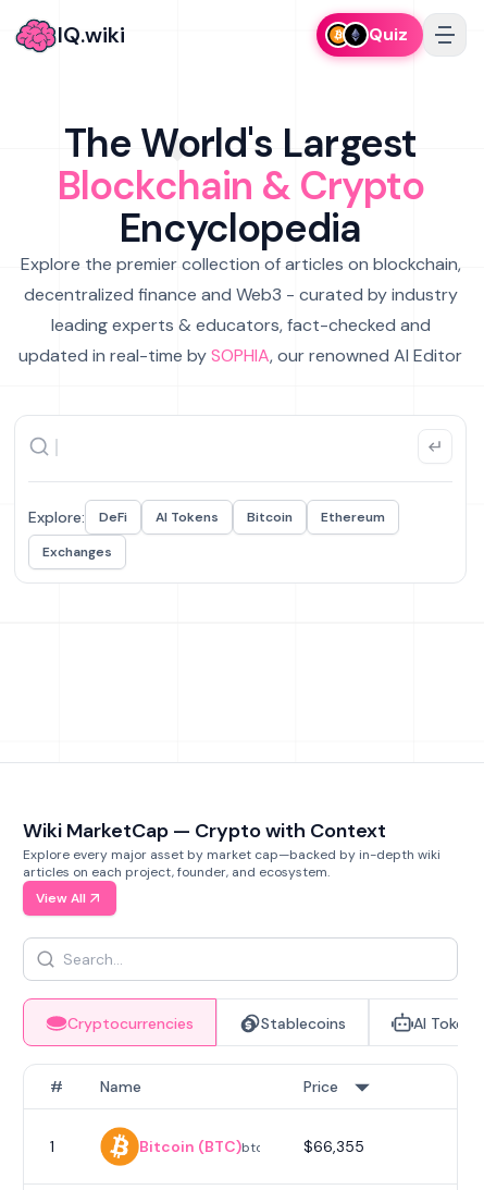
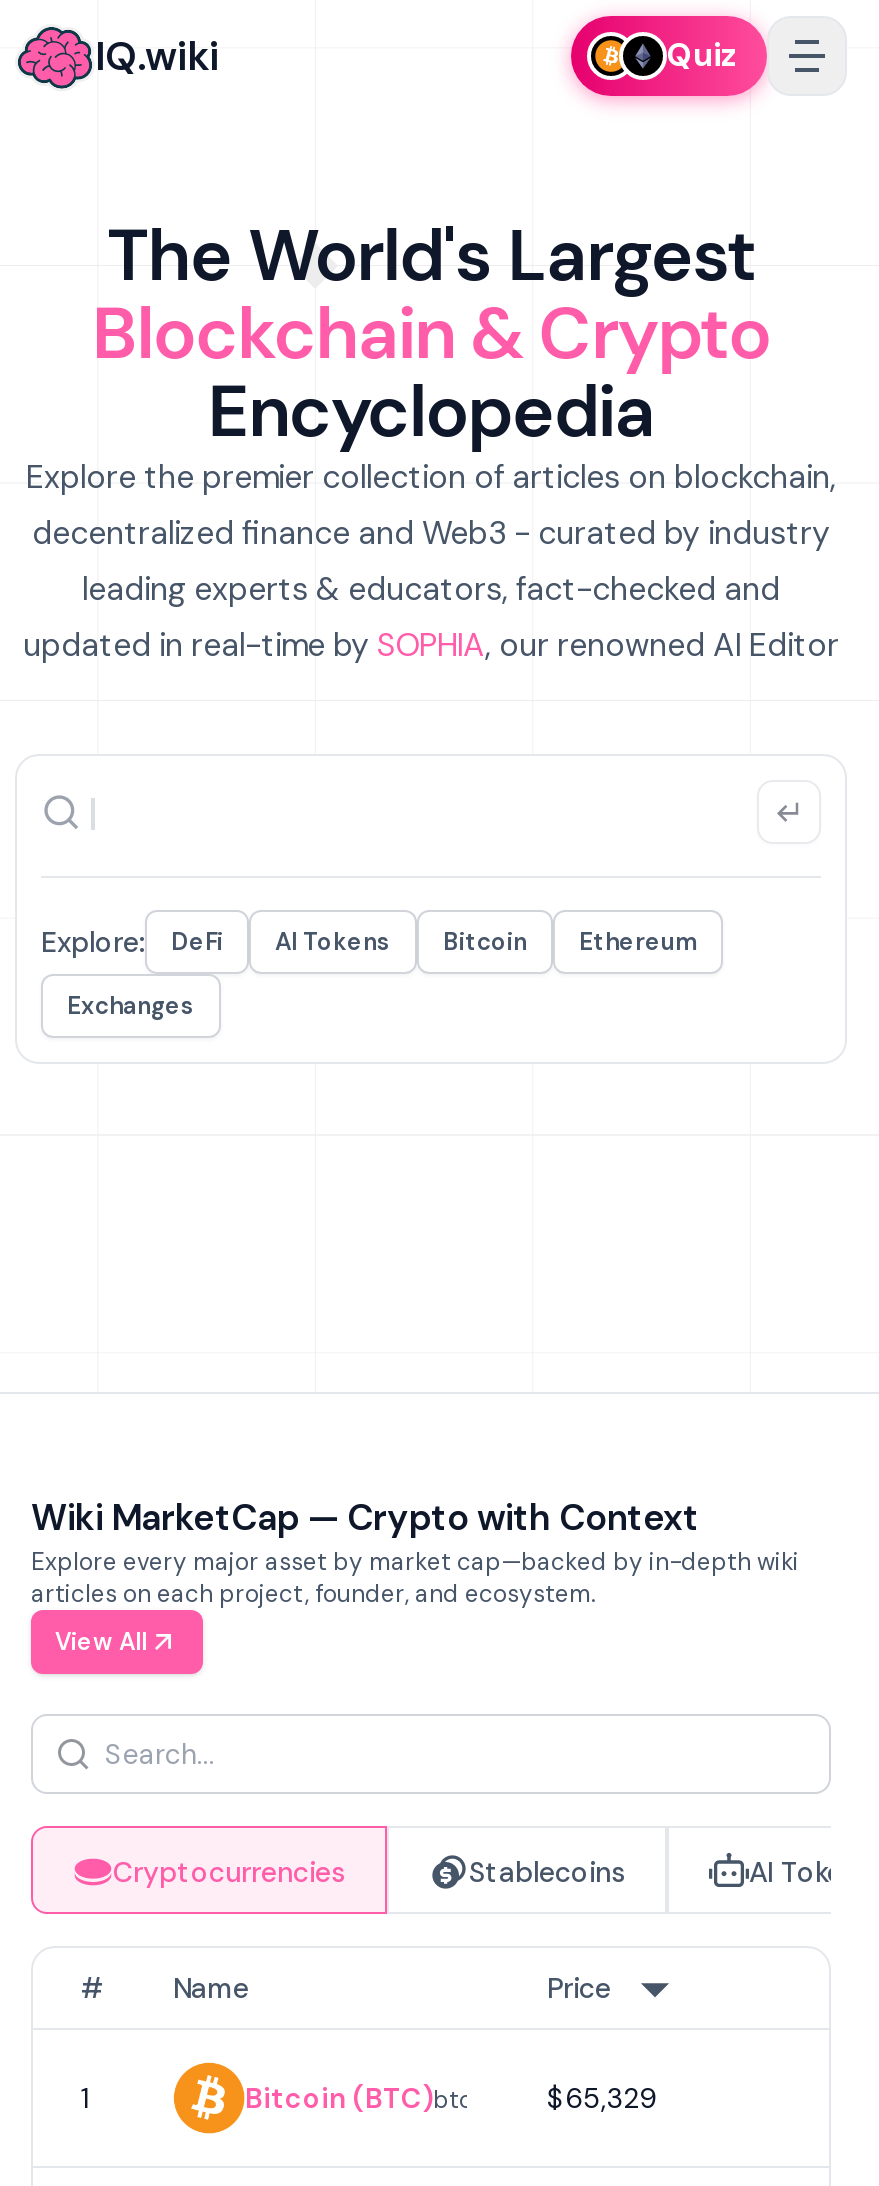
[303,1137,364,1156] $66,355 -> [547,2080,657,2116] $65,329

